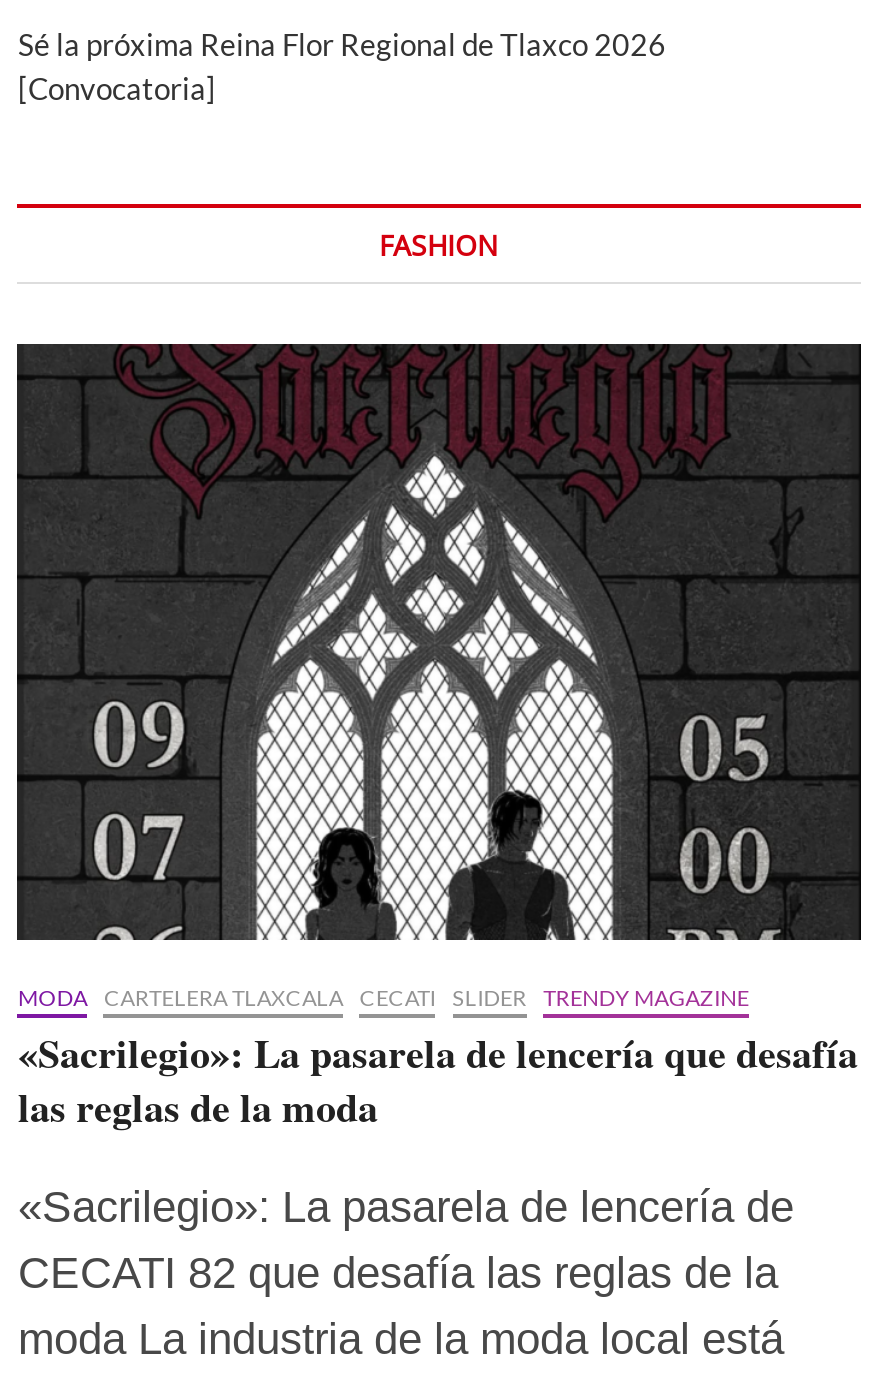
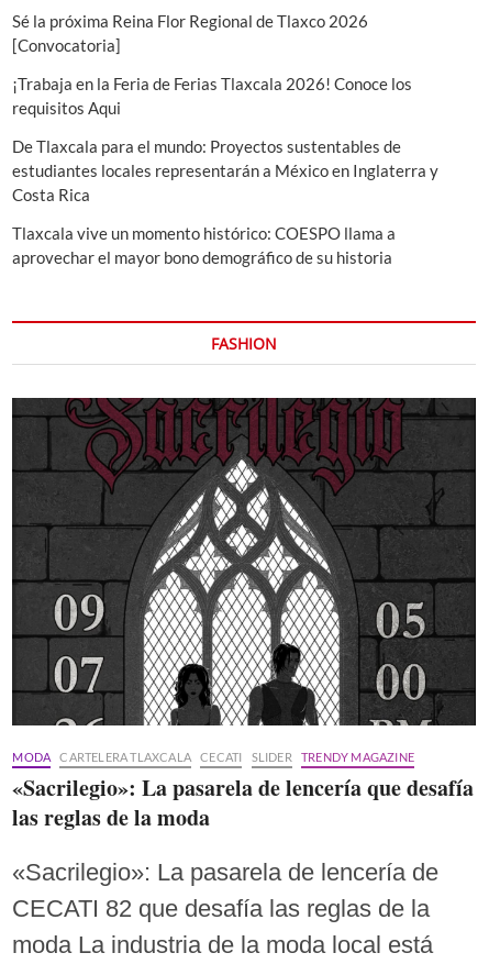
none -> [13,73,439,267] ¡Trabaja en la Feria de Ferias Tlaxcala 2026! Conoce los | requisitos Aqui | De Tlaxcala para el mundo: Proyectos sustentables de | estudiantes locales representarán a México en Inglaterra y | Costa Rica | Tlaxcala vive un momento histórico: COESPO llama a | aprovechar el mayor bono demográfico de su historia

